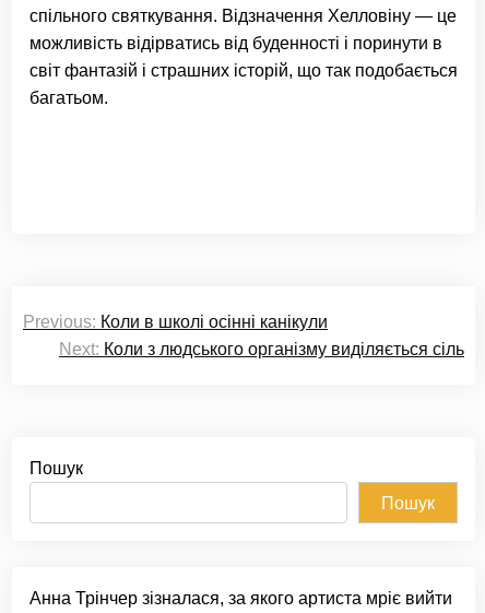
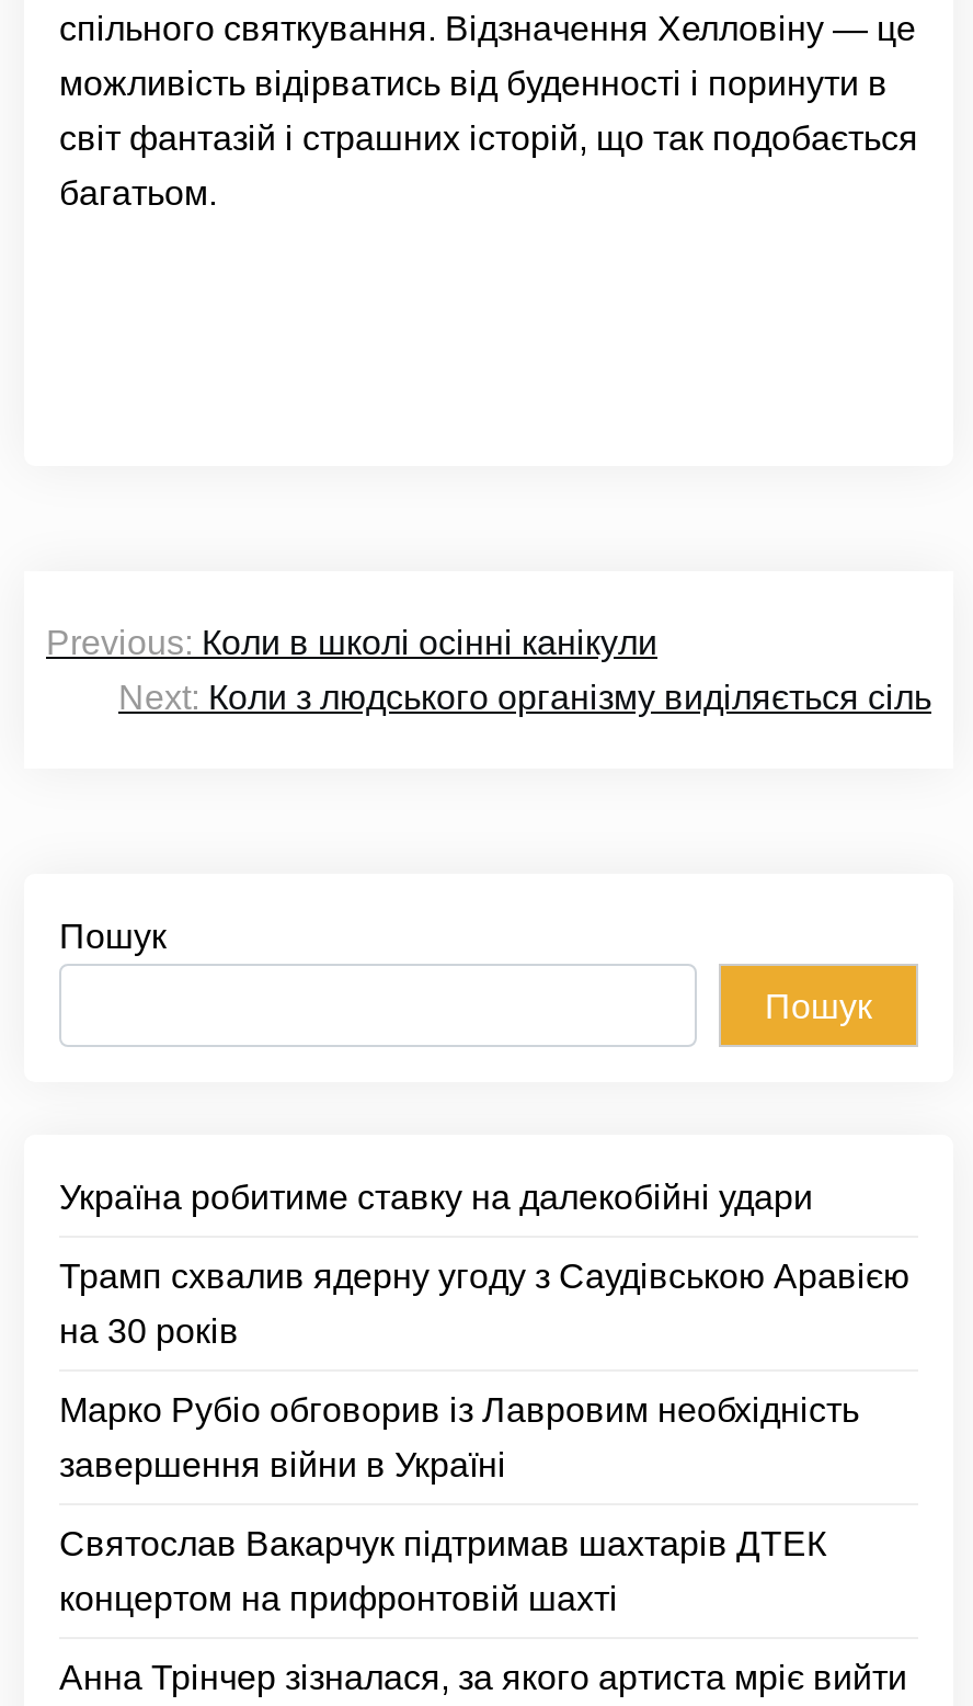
none -> [59,1179,909,1617] Україна робитиме ставку на далекобійні удари | Трамп схвалив ядерну угоду з Саудівською Аравією | на 30 років | Марко Рубіо обговорив із Лавровим необхідність | завершення війни в Україні | Святослав Вакарчук підтримав шахтарів ДТЕК | концертом на прифронтовій шахті

